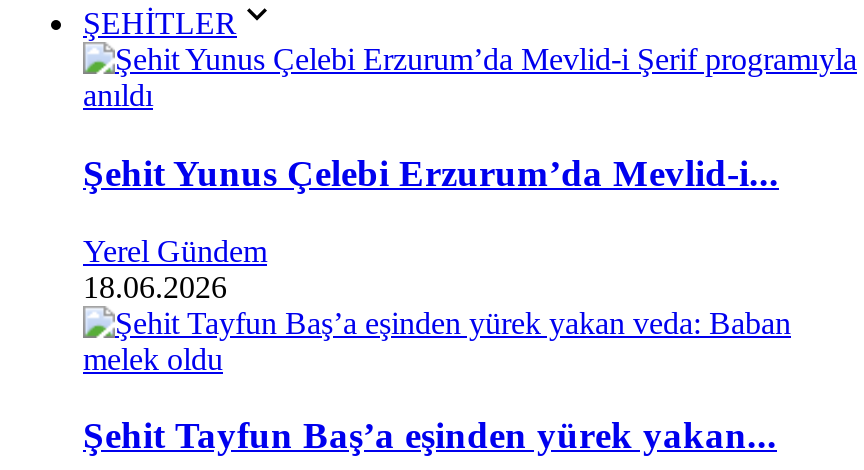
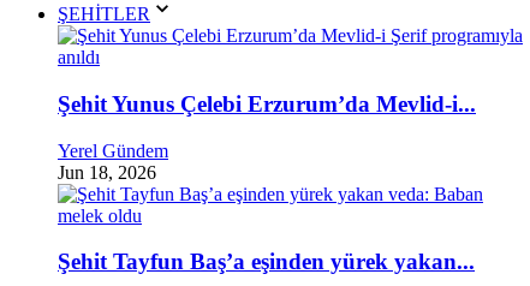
[83,270,227,304] 18.06.2026 -> [58,162,156,182] Jun 18, 2026

